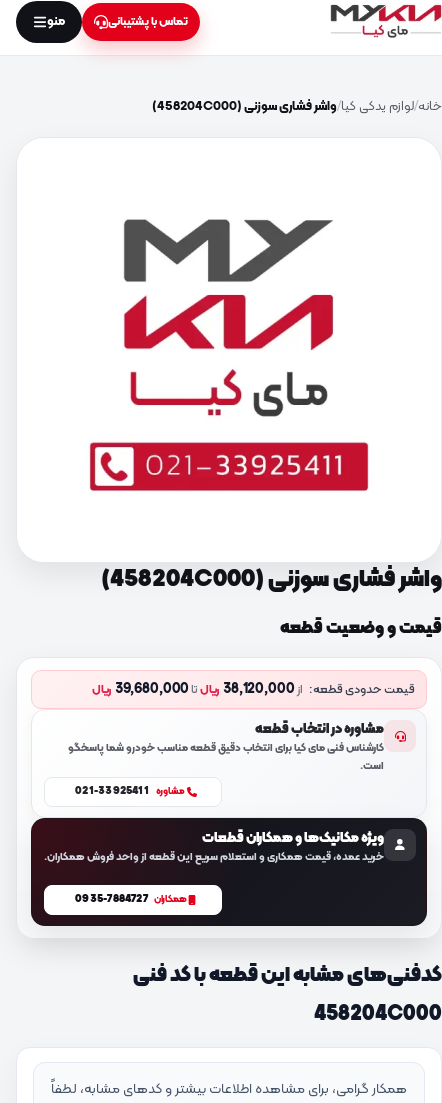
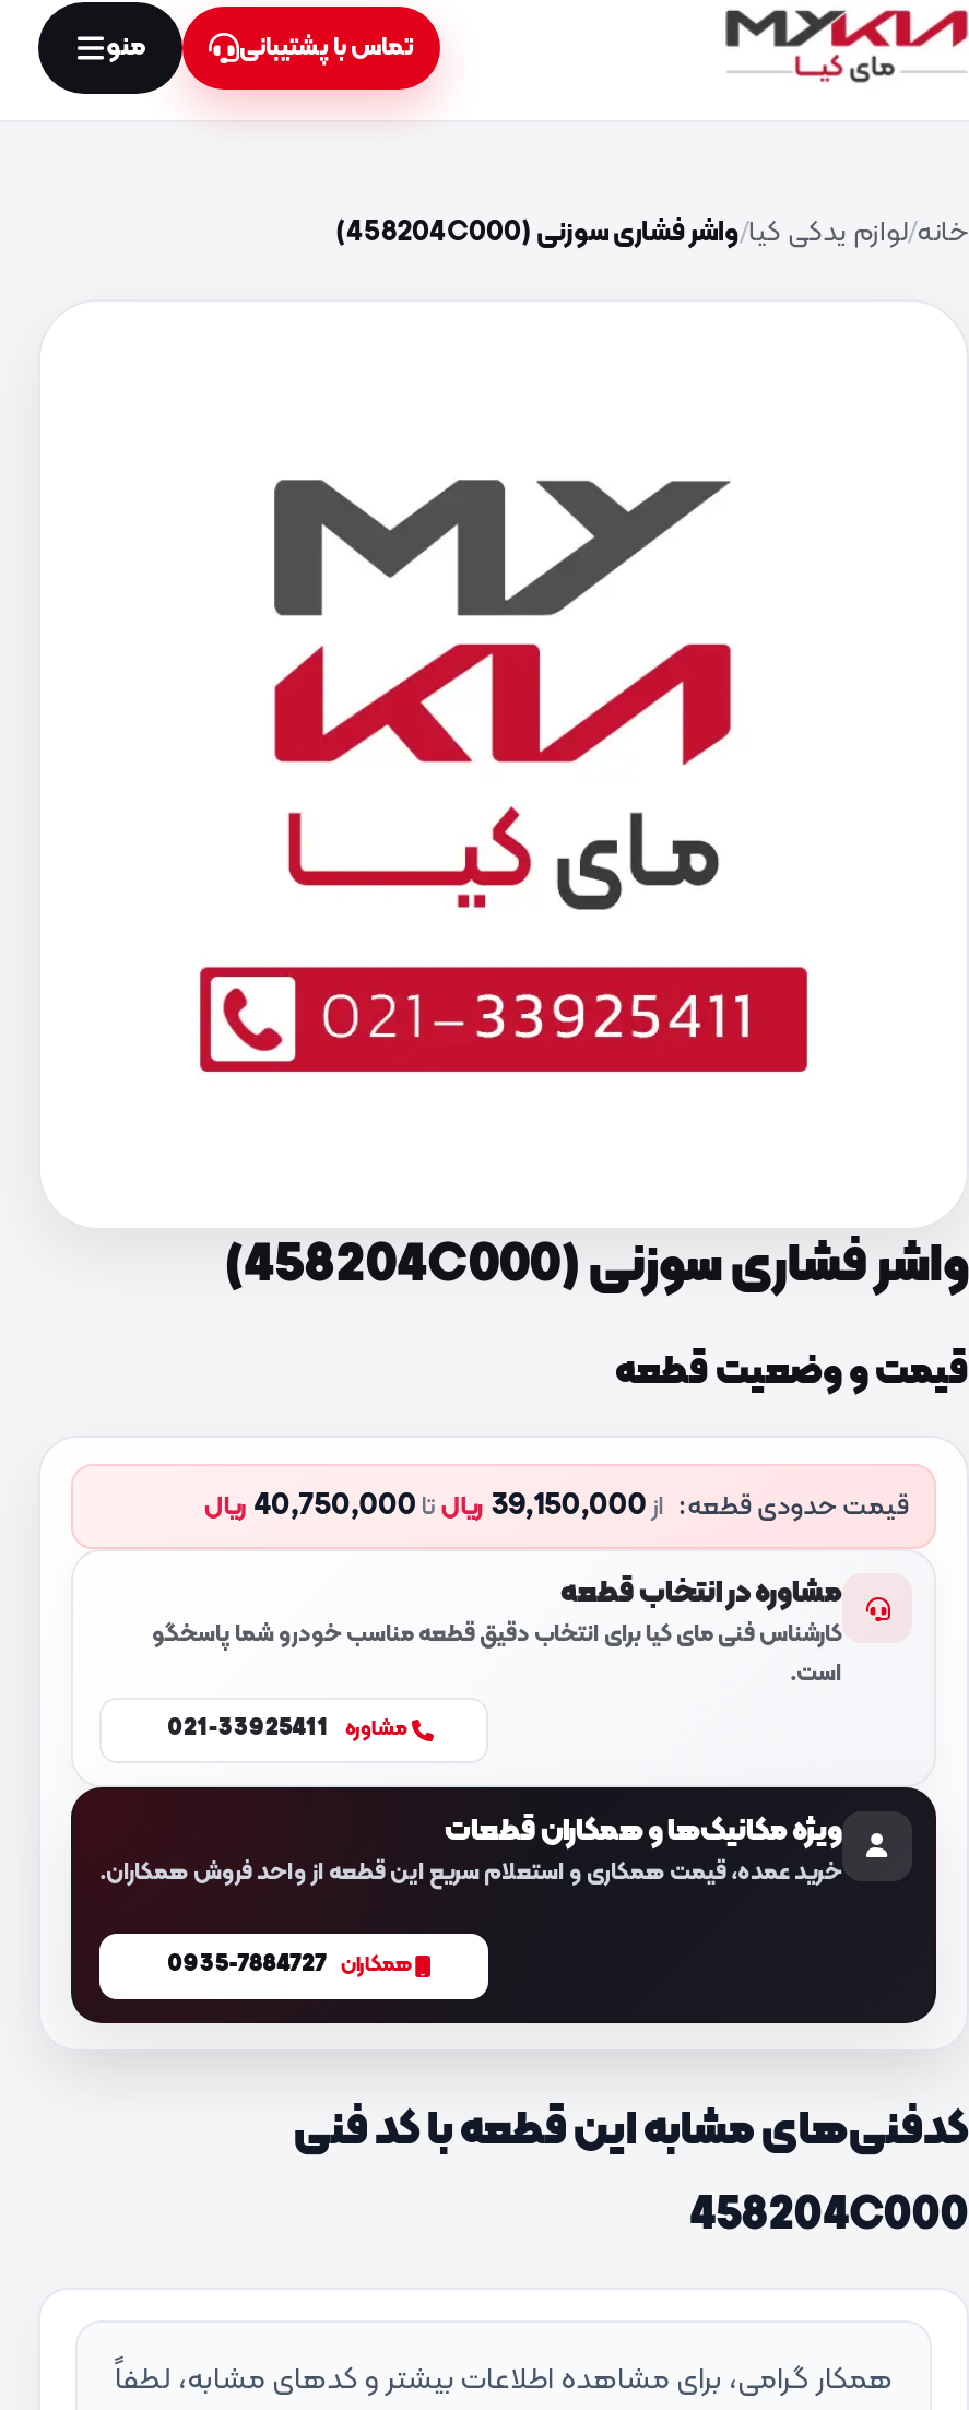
[92,679,415,700] قیمت حدودی قطعه: از 38,120,000 ریال تا 39,680,000 ریال -> [204,1484,910,1530] قیمت حدودی قطعه: از 39,150,000 ریال تا 40,750,000 ریال

